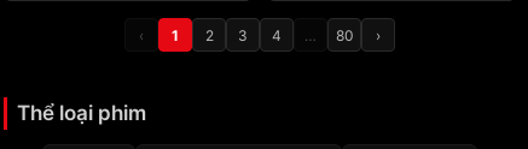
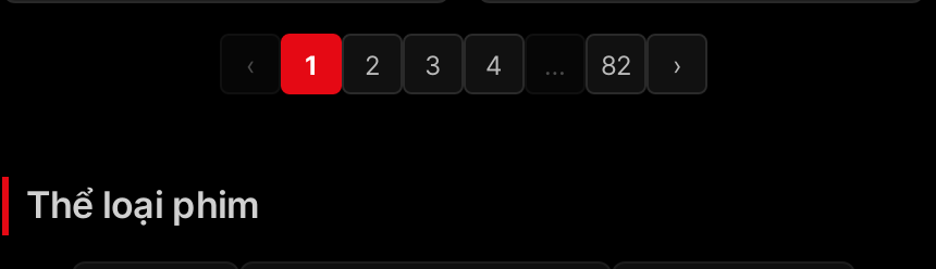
[335,26,353,44] 80 -> [601,48,631,80] 82

